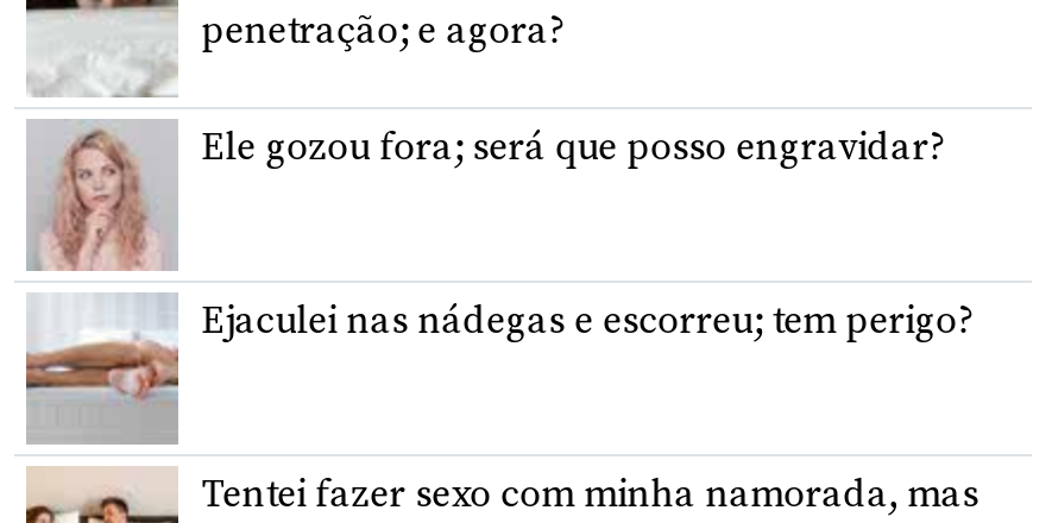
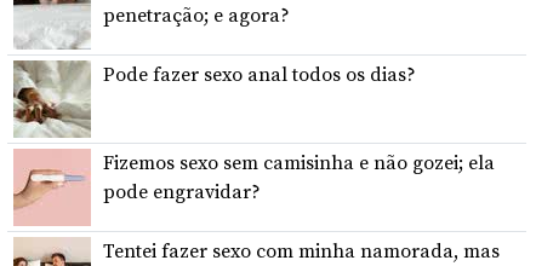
[26,119,948,271] [image] | Ele gozou fora; será que posso engravidar? -> [13,60,416,138] [image] | Pode fazer sexo anal todos os dias?
[24,292,977,447] [image] | Ejaculei nas nádegas e escorreu; tem perigo? -> [13,149,495,226] [image] | Fizemos sexo sem camisinha e não gozei; ela | pode engravidar?

